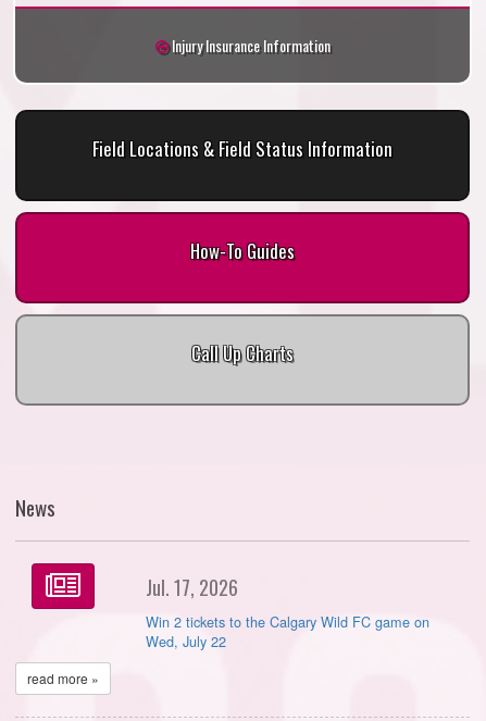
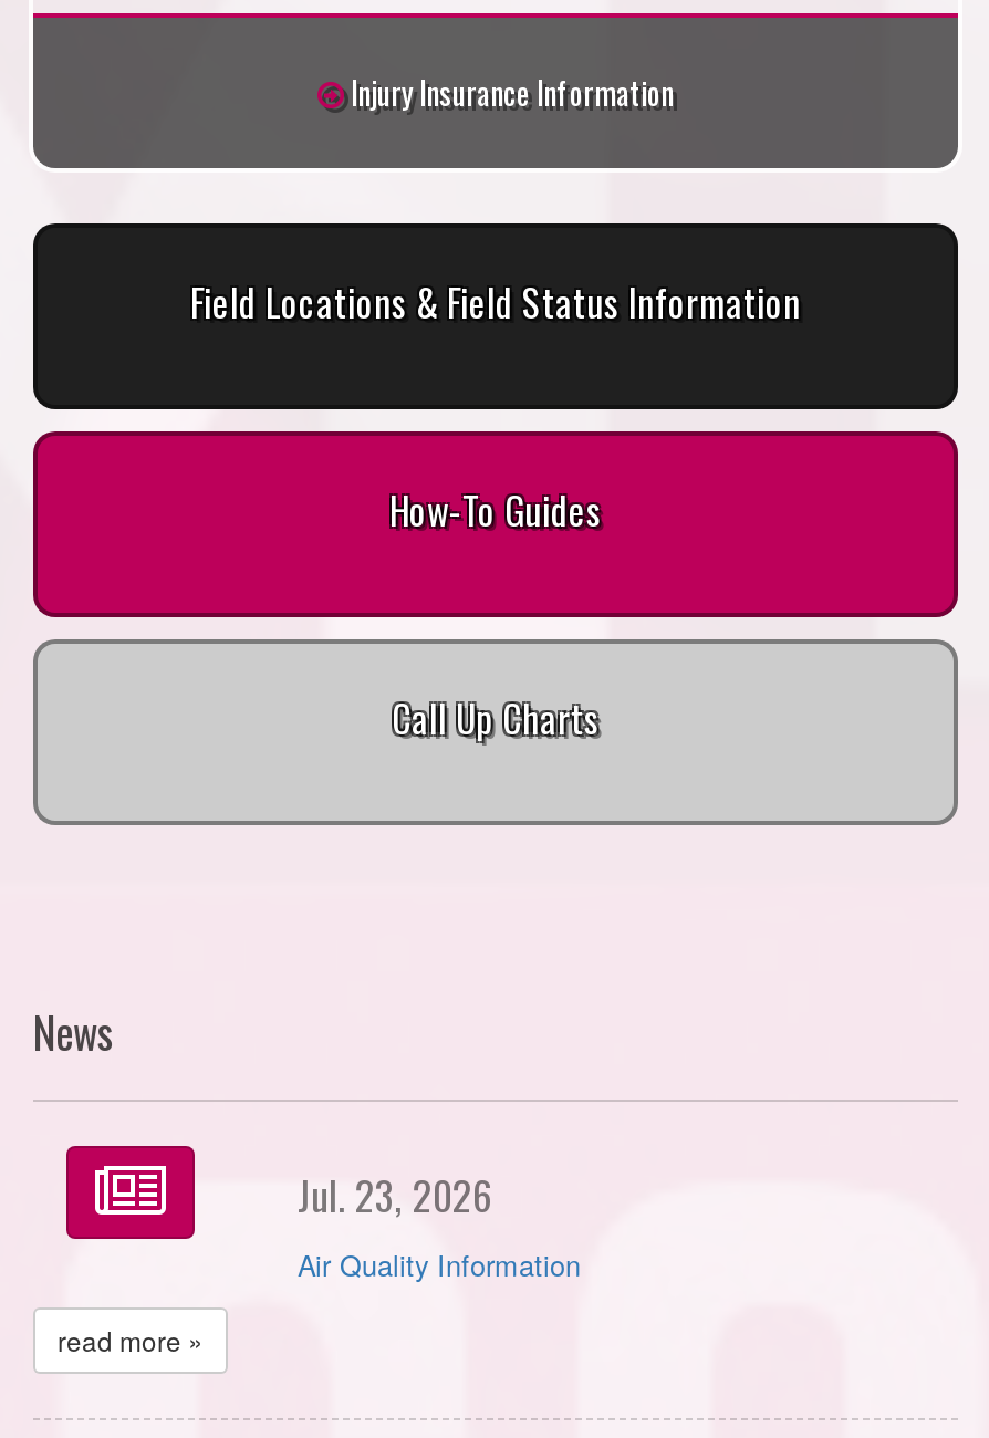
[145,573,429,651] Jul. 17, 2026 | Win 2 tickets to the Calgary Wild FC game on | Wed, July 22 -> [298,1166,581,1285] Jul. 23, 2026 | Air Quality Information

